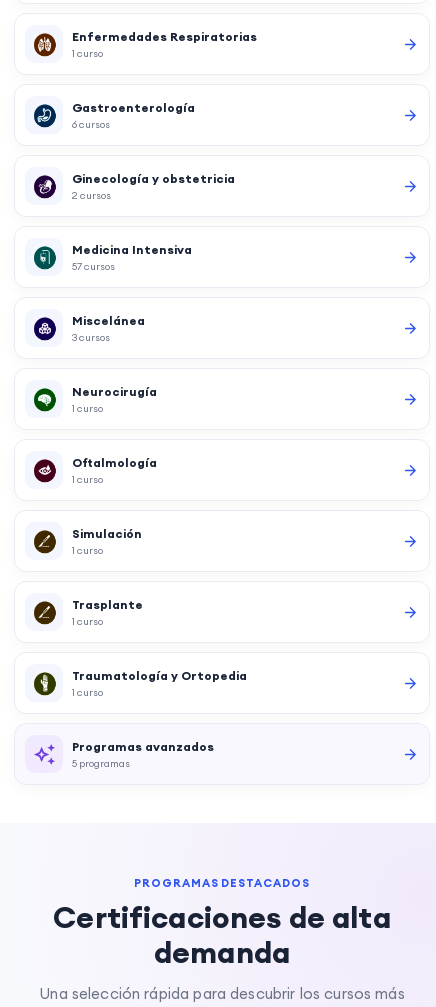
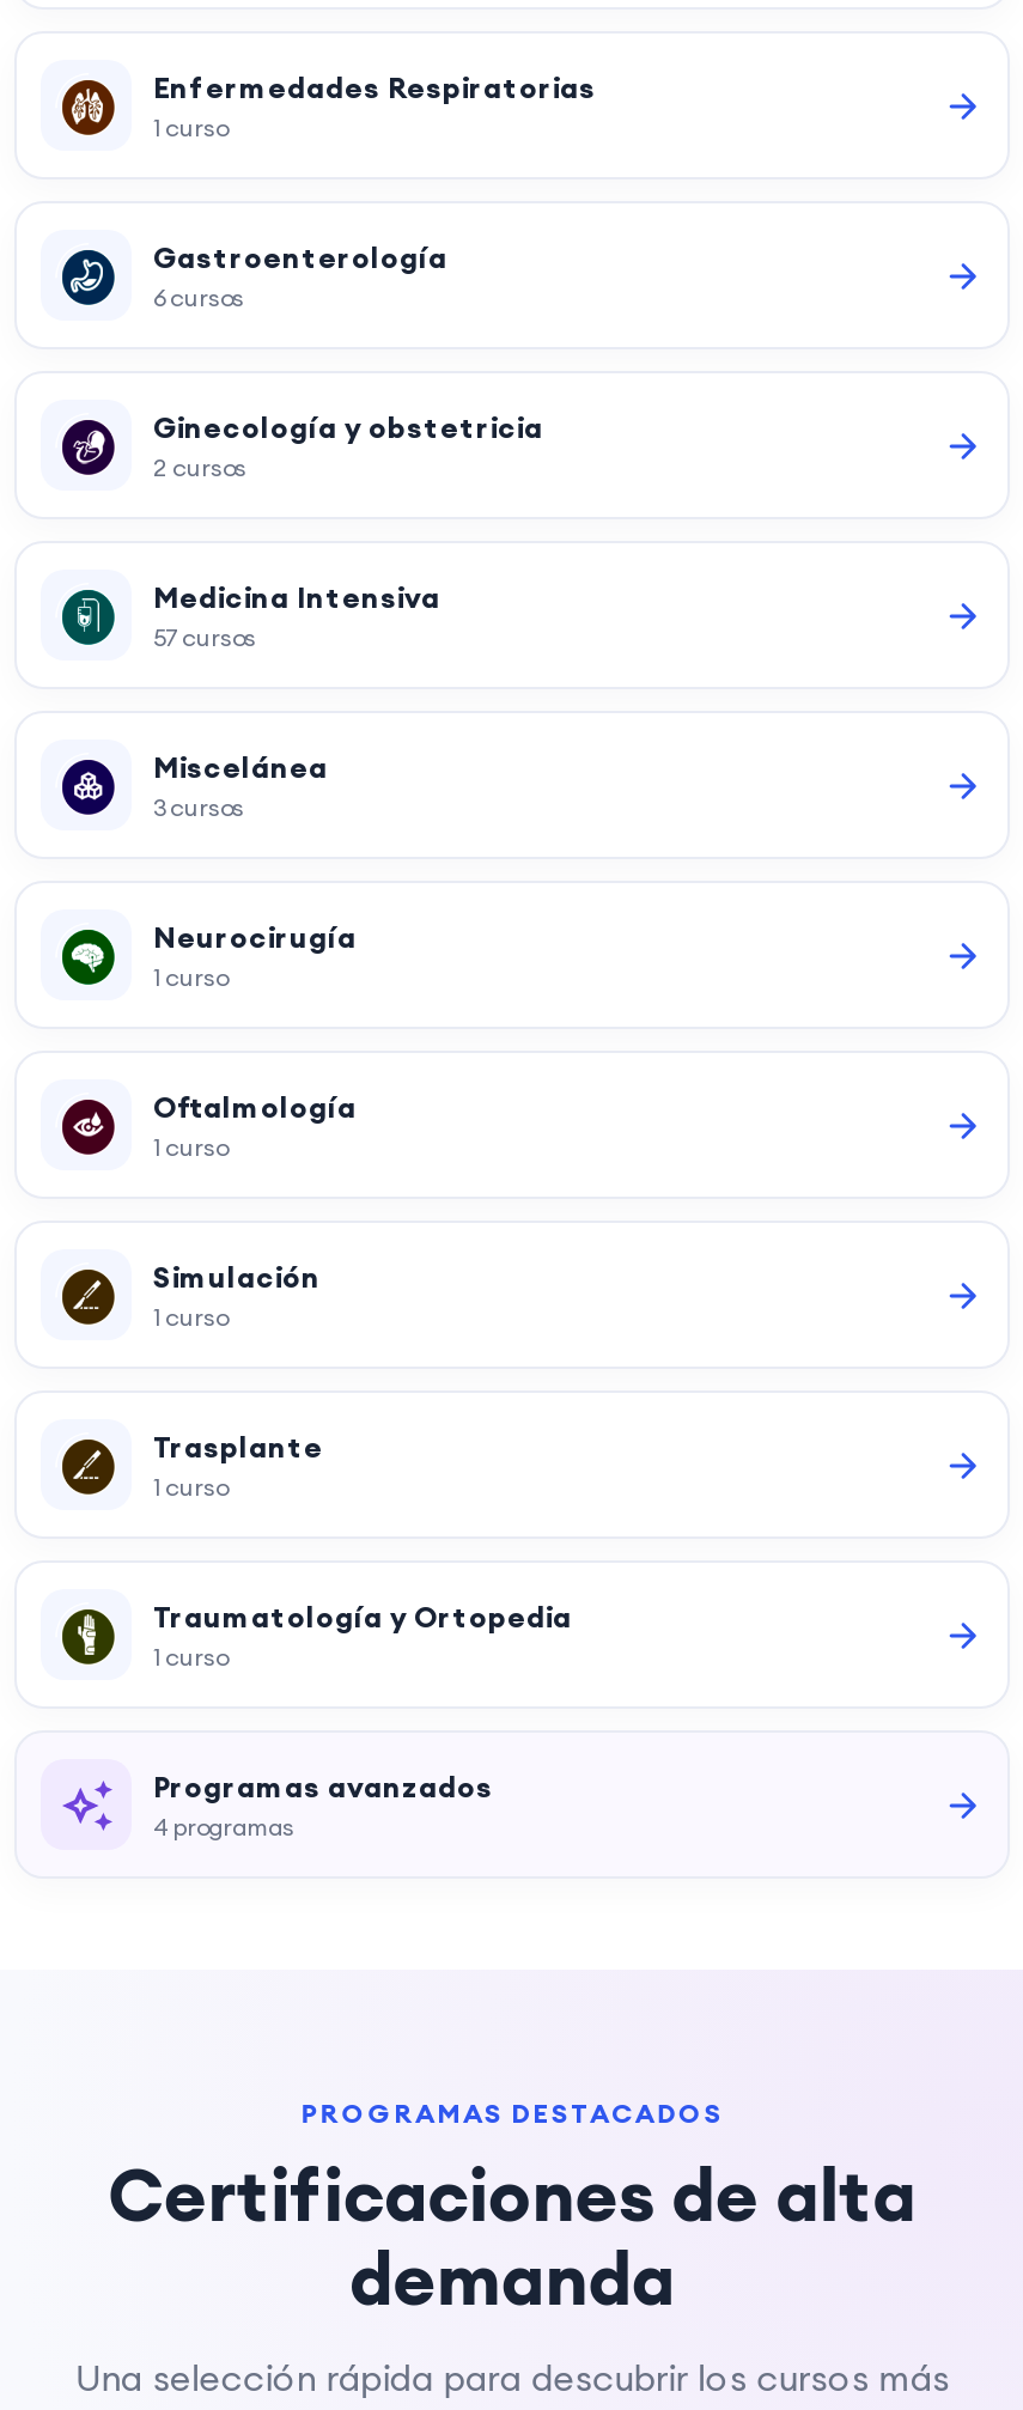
[72,757,130,770] 5 programas -> [153,1811,294,1842] 4 programas

